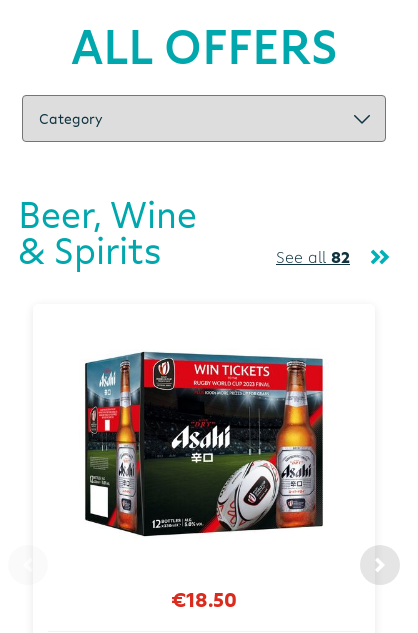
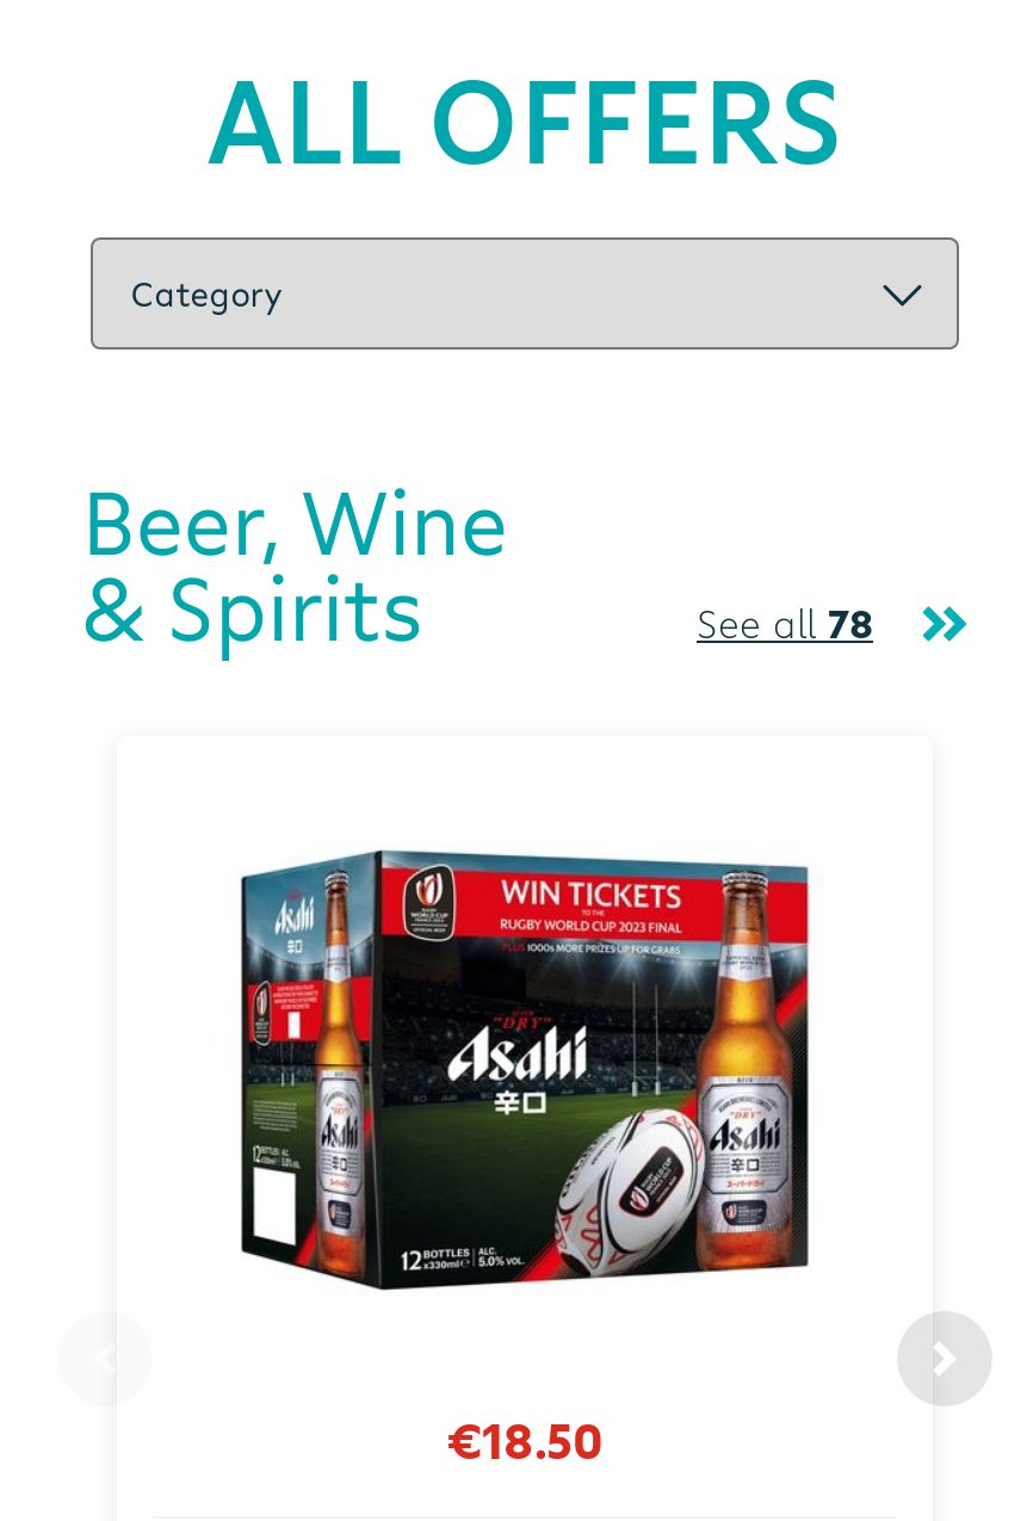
[276,246,350,268] See all 82 -> [697,598,873,650] See all 78

